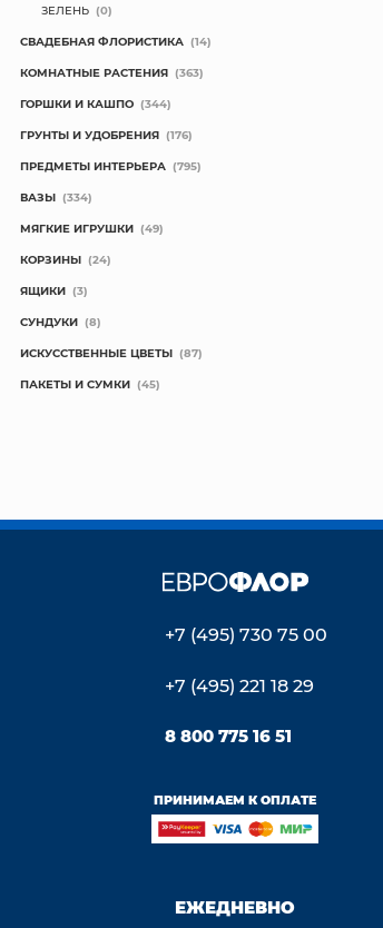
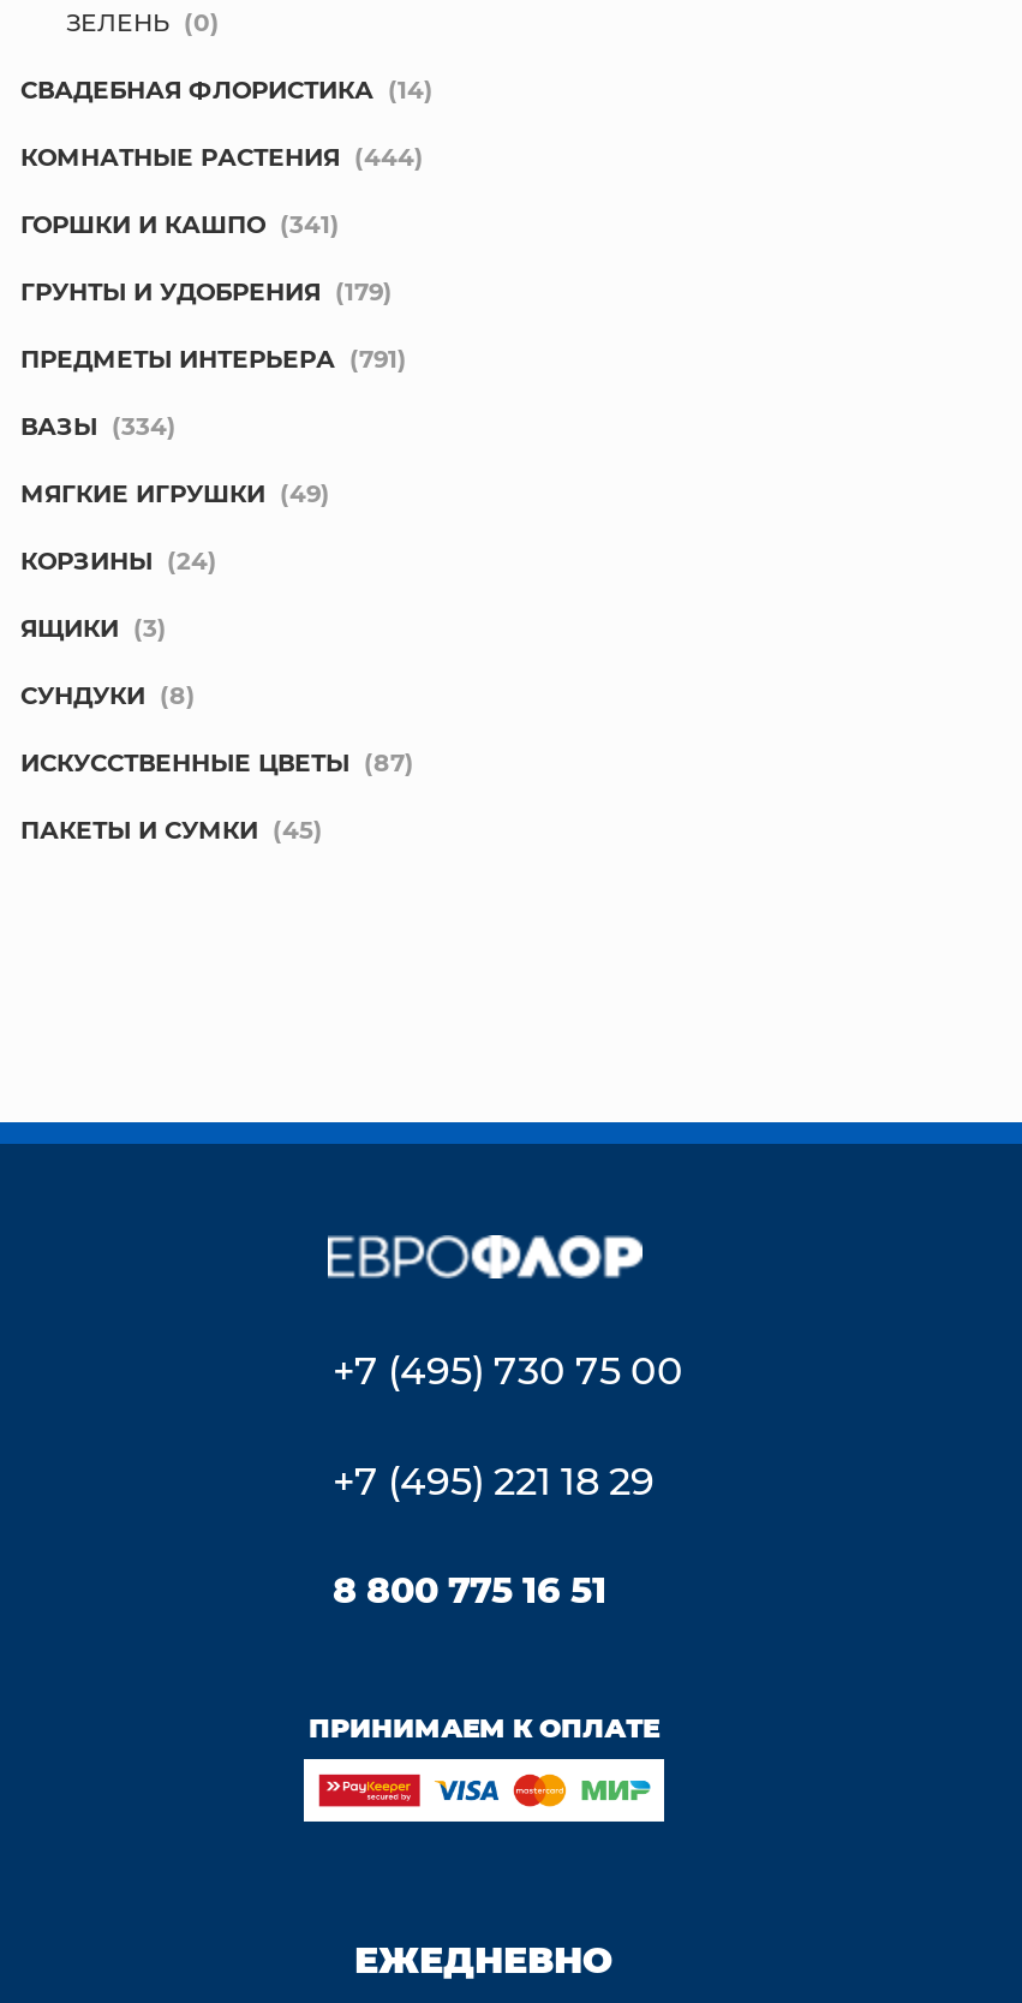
[20,65,204,80] КОМНАТНЫЕ РАСТЕНИЯ (363) -> [20,139,424,173] КОМНАТНЫЕ РАСТЕНИЯ (444)
[20,96,171,111] ГОРШКИ И КАШПО (344) -> [20,207,340,240] ГОРШКИ И КАШПО (341)
[20,127,193,142] ГРУНТЫ И УДОБРЕНИЯ (176) -> [20,274,393,308] ГРУНТЫ И УДОБРЕНИЯ (179)
[20,158,202,174] ПРЕДМЕТЫ ИНТЕРЬЕРА (795) -> [20,341,407,375] ПРЕДМЕТЫ ИНТЕРЬЕРА (791)

